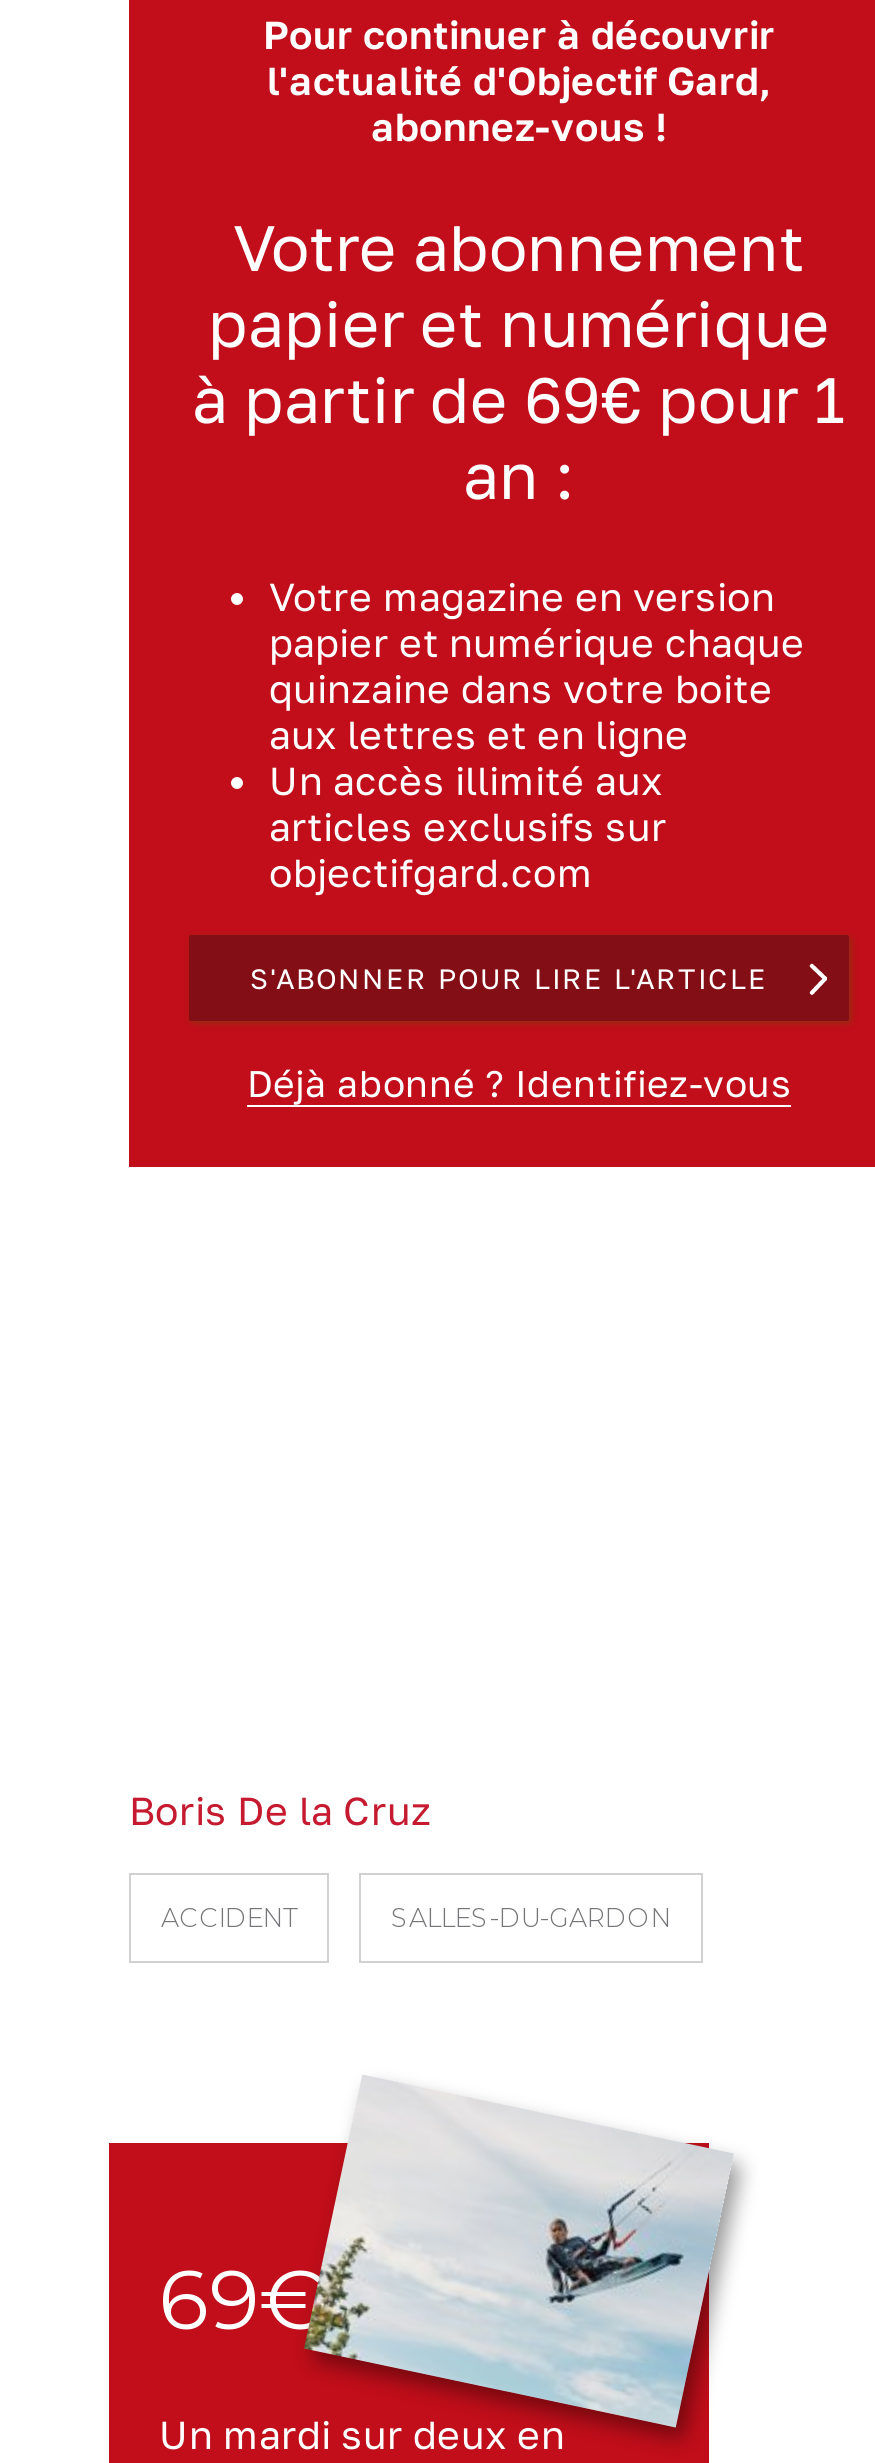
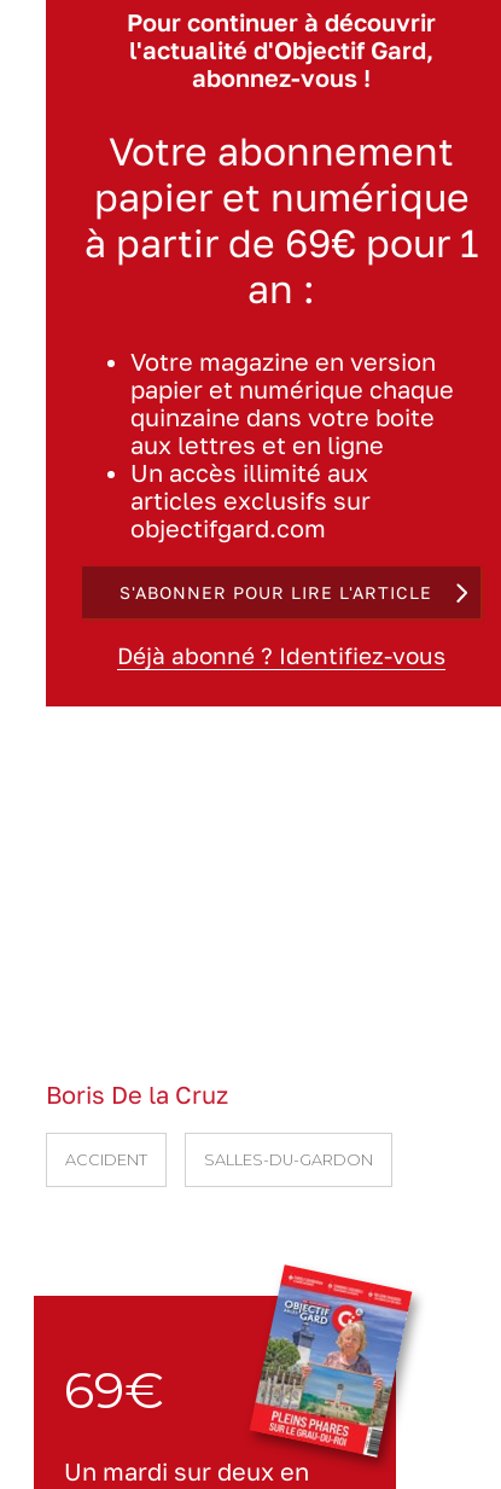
[315,2077,739,2437] [image] -> [159,1258,415,1472] [image]

